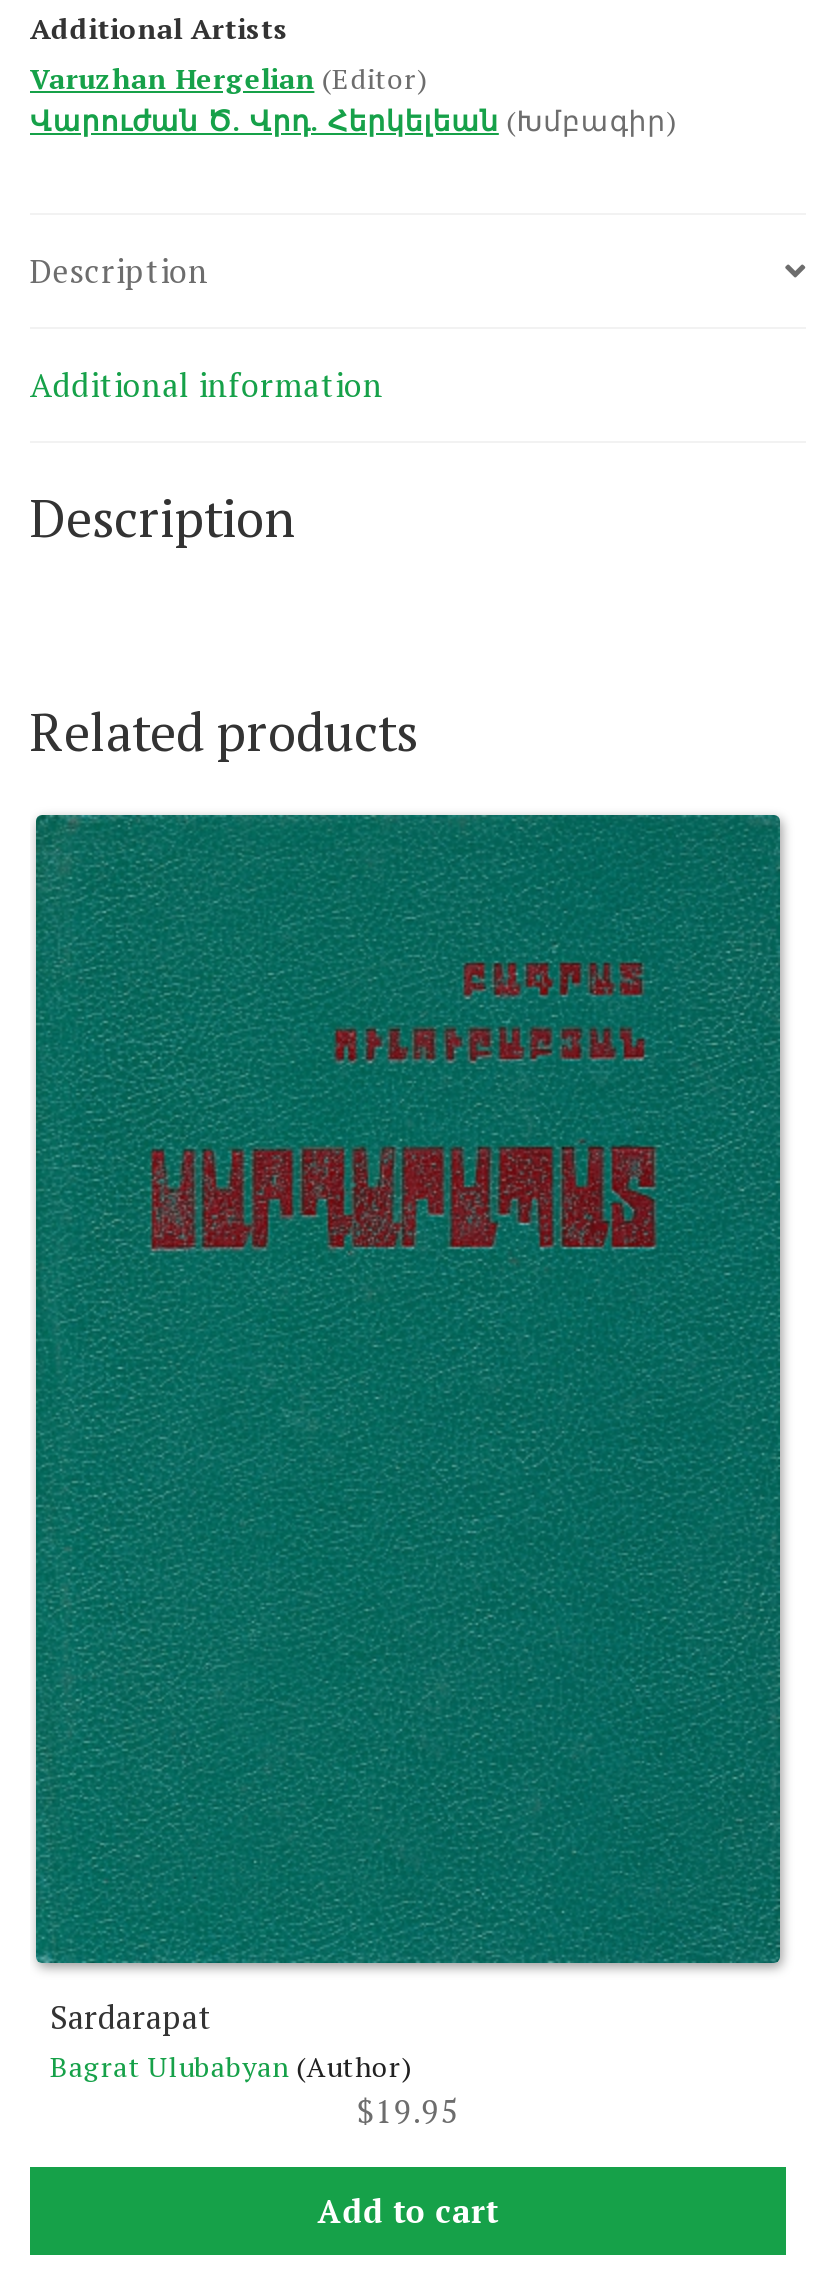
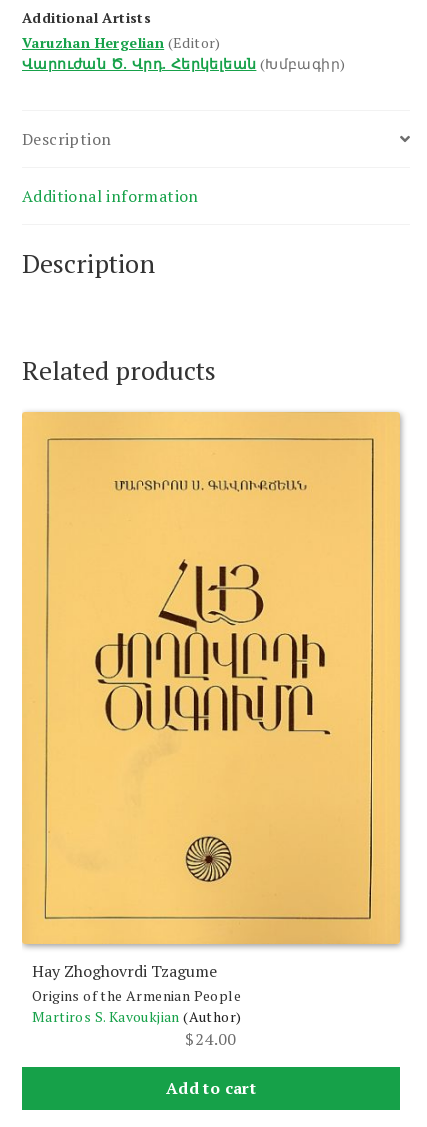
[30,812,788,2134] [image] | Sardarapat | Bagrat Ulubabyan (Author) | $19.95 -> [21,411,402,1049] [image] | Hay Zhoghovrdi Tzagume | Origins of the Armenian People | Martiros S. Kavoukjian (Author) | $24.00

